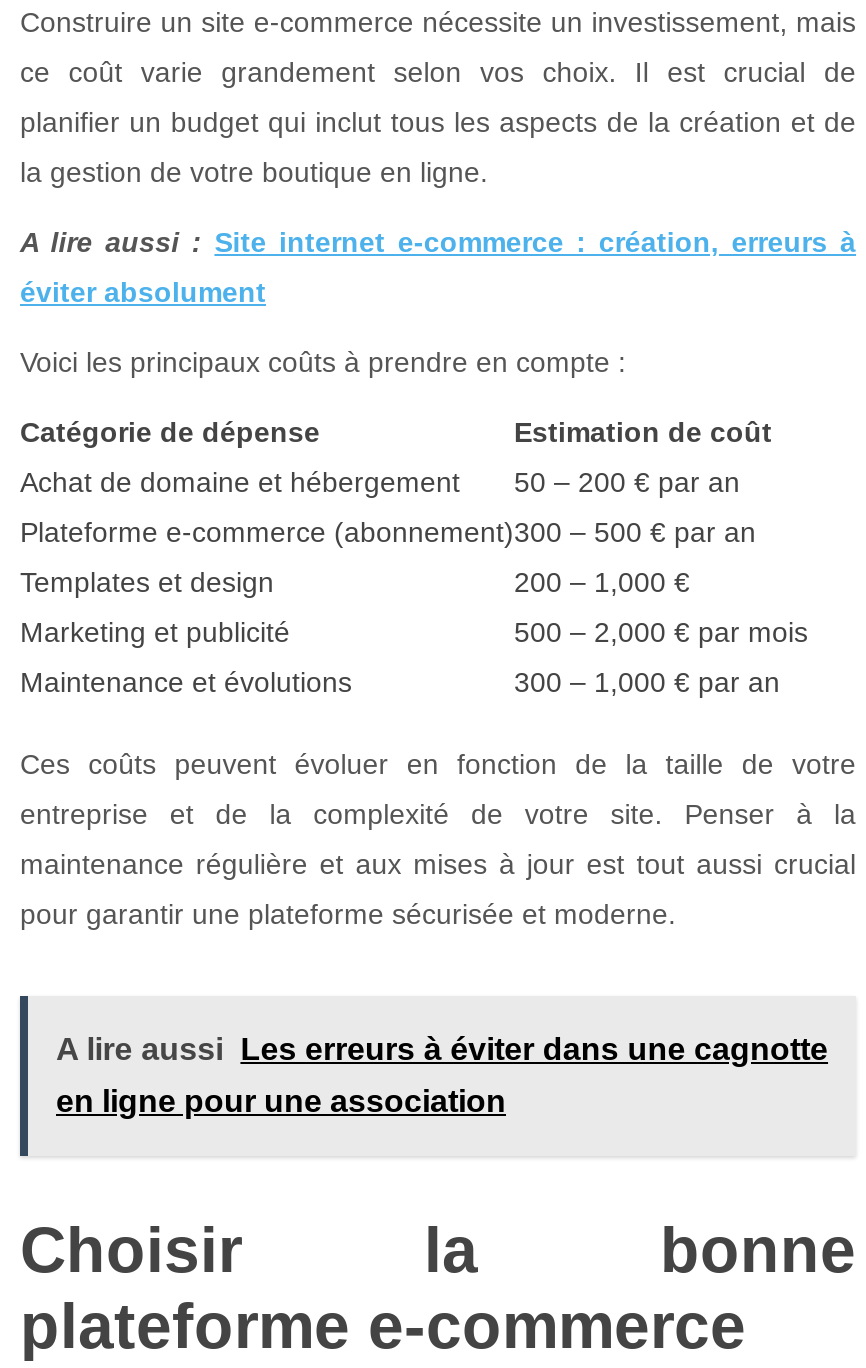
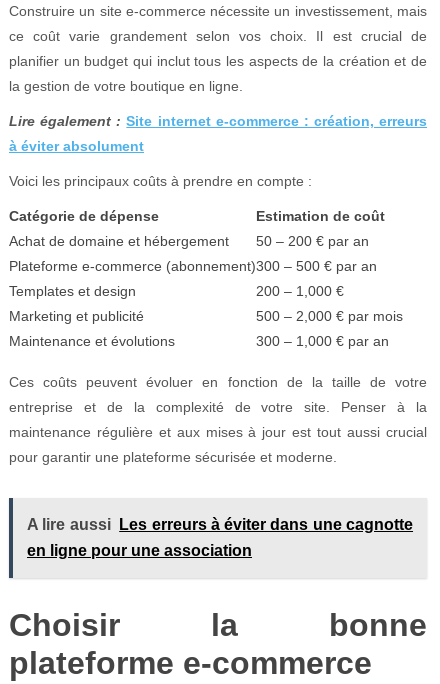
[20,226,856,258] A lire aussi : Site internet e-commerce : création, erreurs à -> [9,113,427,129] Lire également : Site internet e-commerce : création, erreurs
[20,276,266,308] éviter absolument -> [9,138,144,154] à éviter absolument

